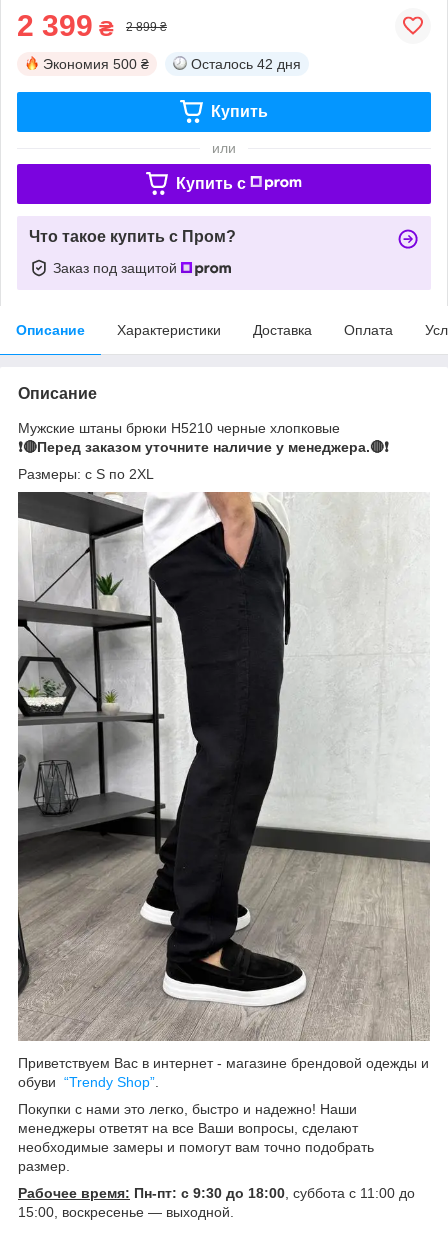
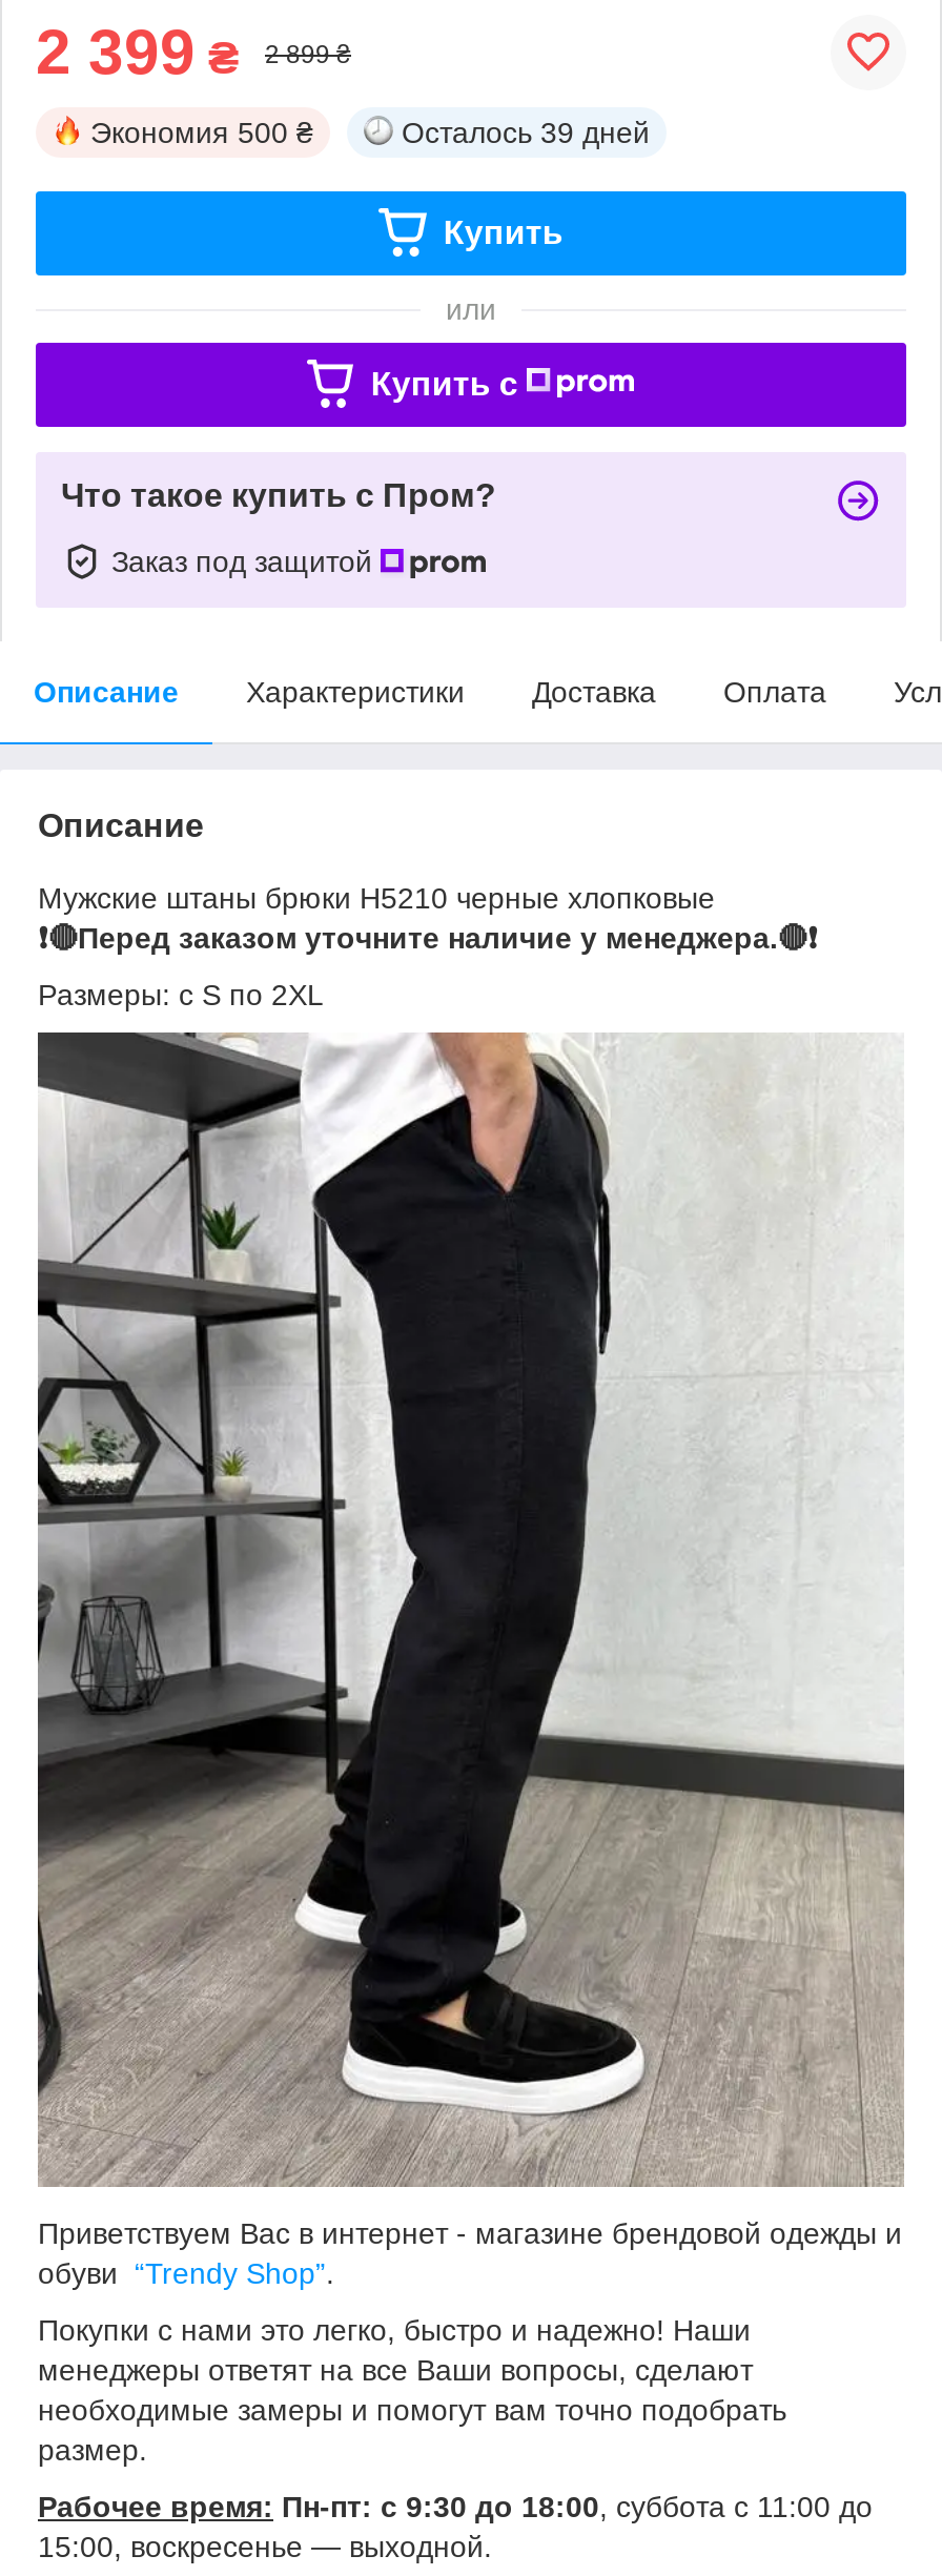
[191,56,301,72] Осталось 42 дня -> [402,115,650,149] Осталось 39 дней

